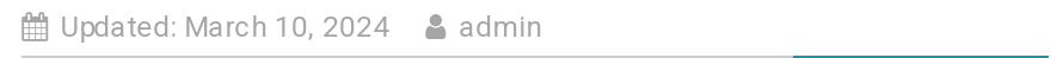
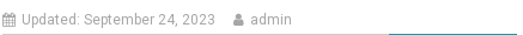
[60,11,390,44] Updated: March 10, 2024 -> [22,12,216,28] Updated: September 24, 2023

